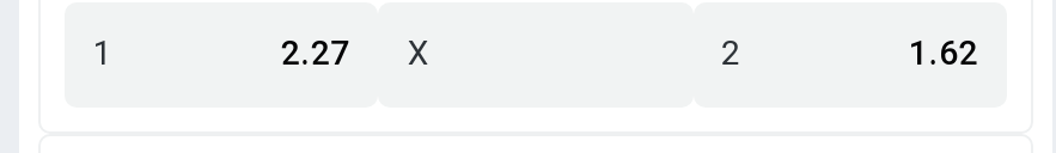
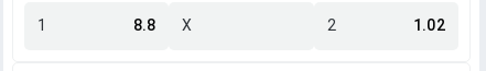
[281,33,430,72] 2.27 X -> [133,16,192,34] 8.8 X
[909,33,978,72] 1.62 -> [413,16,445,34] 1.02

